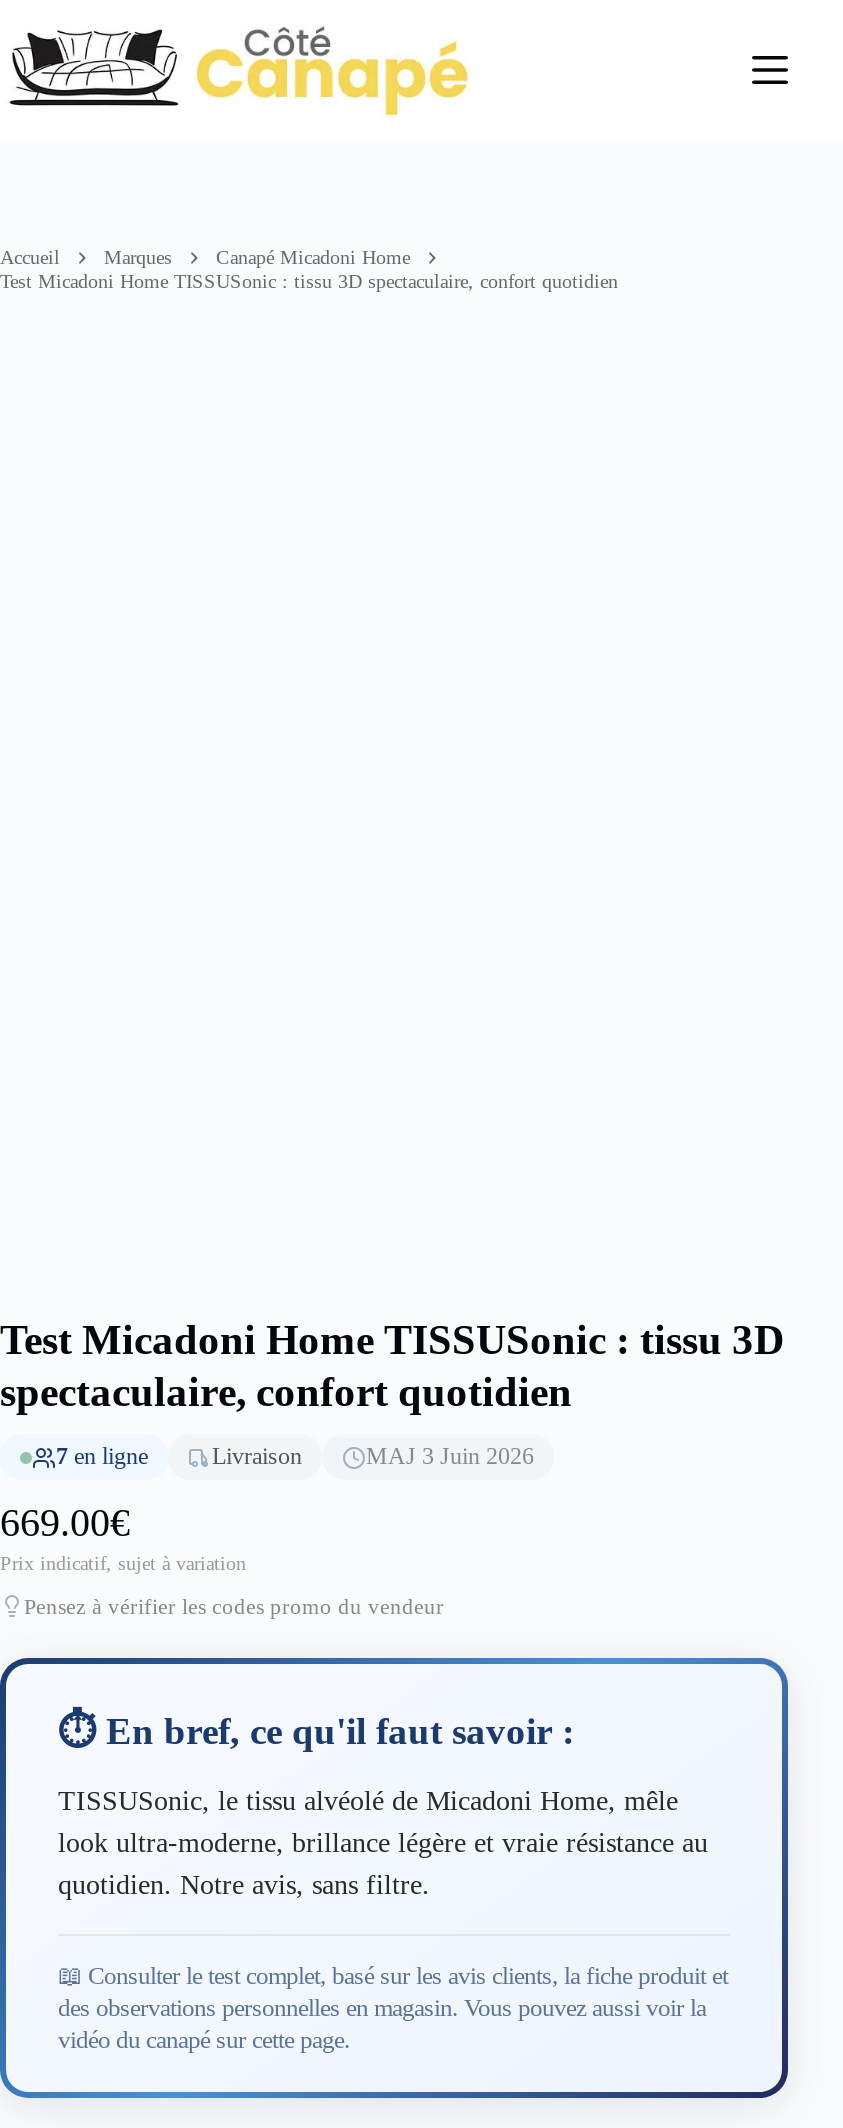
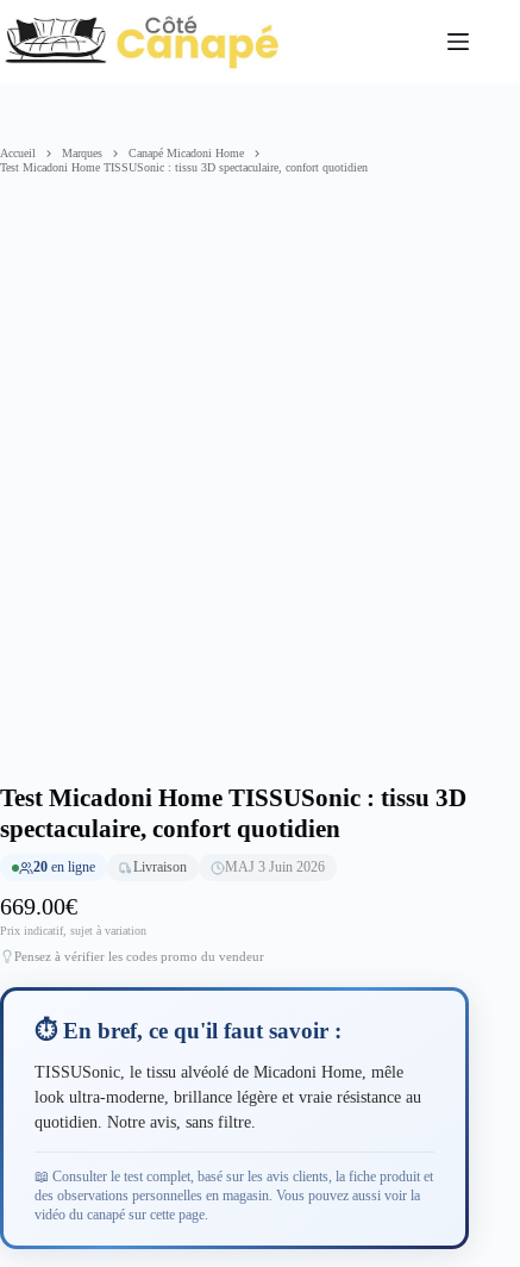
[56,1443,148,1471] 7 en ligne -> [33,859,95,876] 20 en ligne

